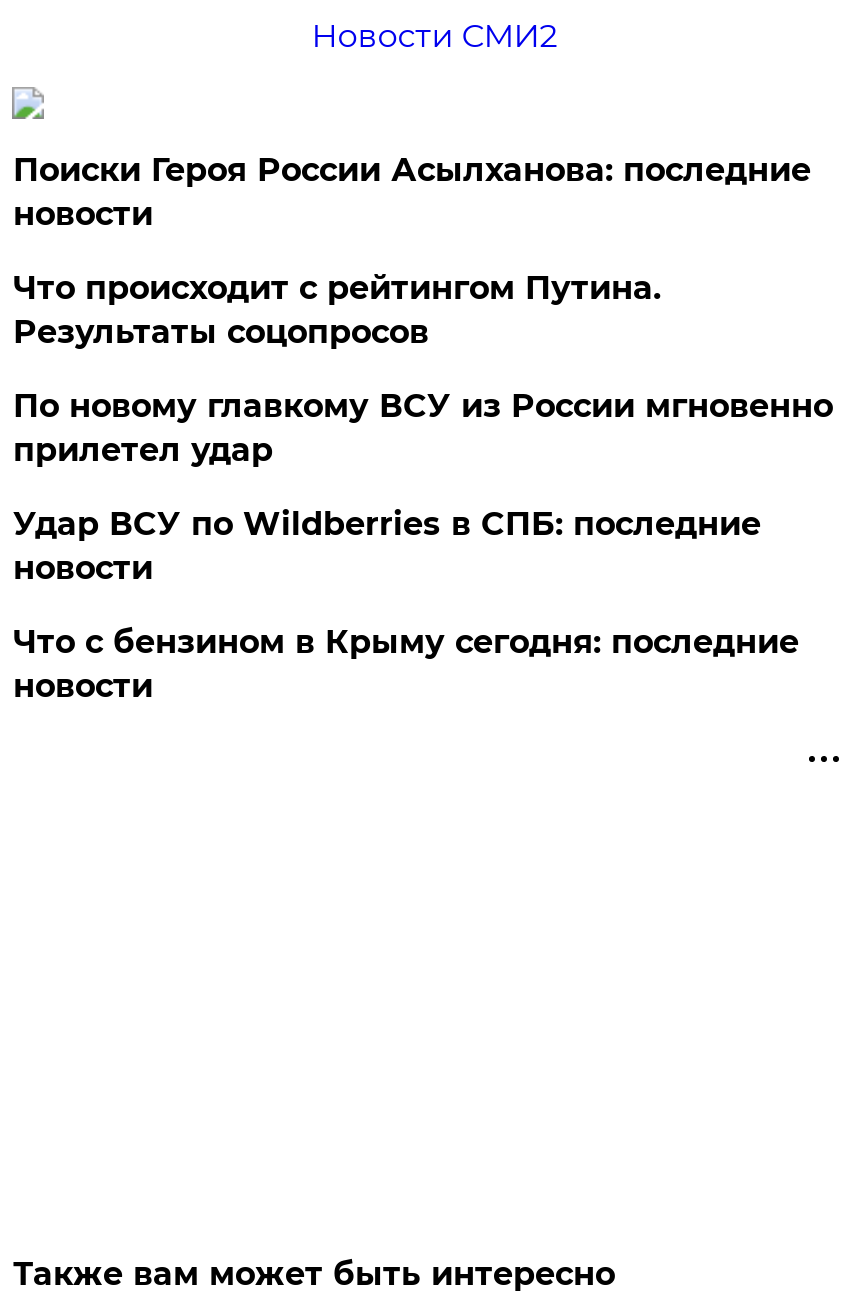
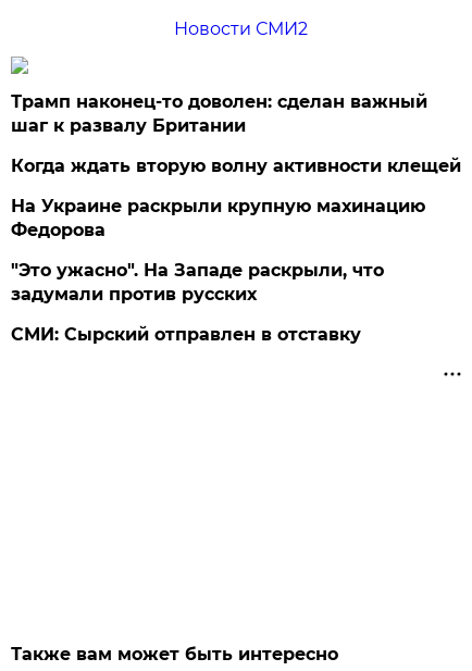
[13,151,811,233] Поиски Героя России Асылханова: последние | новости -> [11,91,428,136] Трамп наконец-то доволен: сделан важный | шаг к развалу Британии
[13,269,661,351] Что происходит с рейтингом Путина. | Результаты соцопросов -> [11,155,462,176] Когда ждать вторую волну активности клещей
[13,387,833,469] По новому главкому ВСУ из России мгновенно | прилетел удар -> [11,196,426,240] На Украине раскрыли крупную махинацию | Федорова
[13,505,761,587] Удар ВСУ по Wildberries в СПБ: последние | новости -> [11,260,384,304] "Это ужасно". На Западе раскрыли, что | задумали против русских
[13,623,799,705] Что с бензином в Крыму сегодня: последние | новости -> [11,324,362,345] СМИ: Сырский отправлен в отставку

